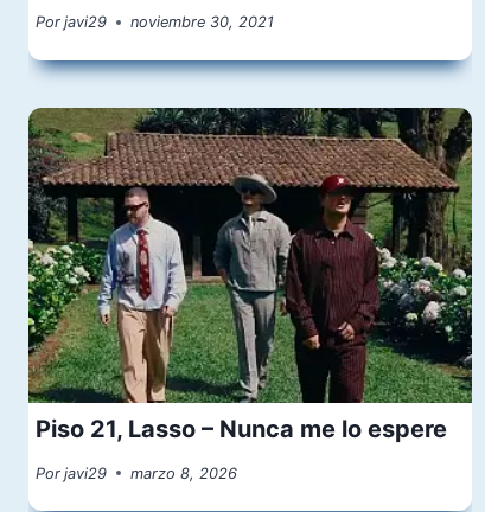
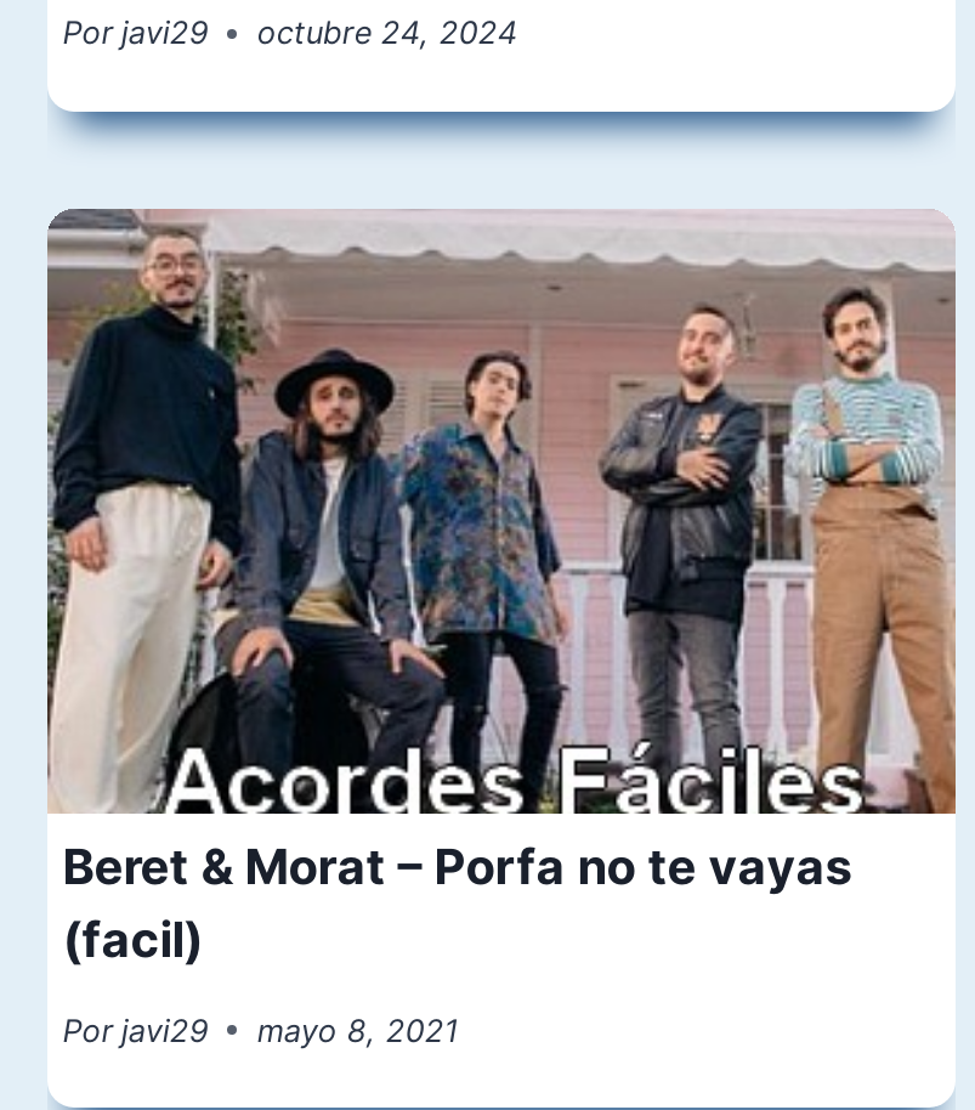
[36,13,274,31] Por javi29 noviembre 30, 2021 -> [62,15,517,52] Por javi29 octubre 24, 2024
[27,107,473,443] [image] | Piso 21, Lasso – Nunca me lo espere -> [47,209,958,968] [image] | Beret & Morat – Porfa no te vayas | (facil)
[36,464,238,482] Por javi29 marzo 8, 2026 -> [62,1012,459,1048] Por javi29 mayo 8, 2021

